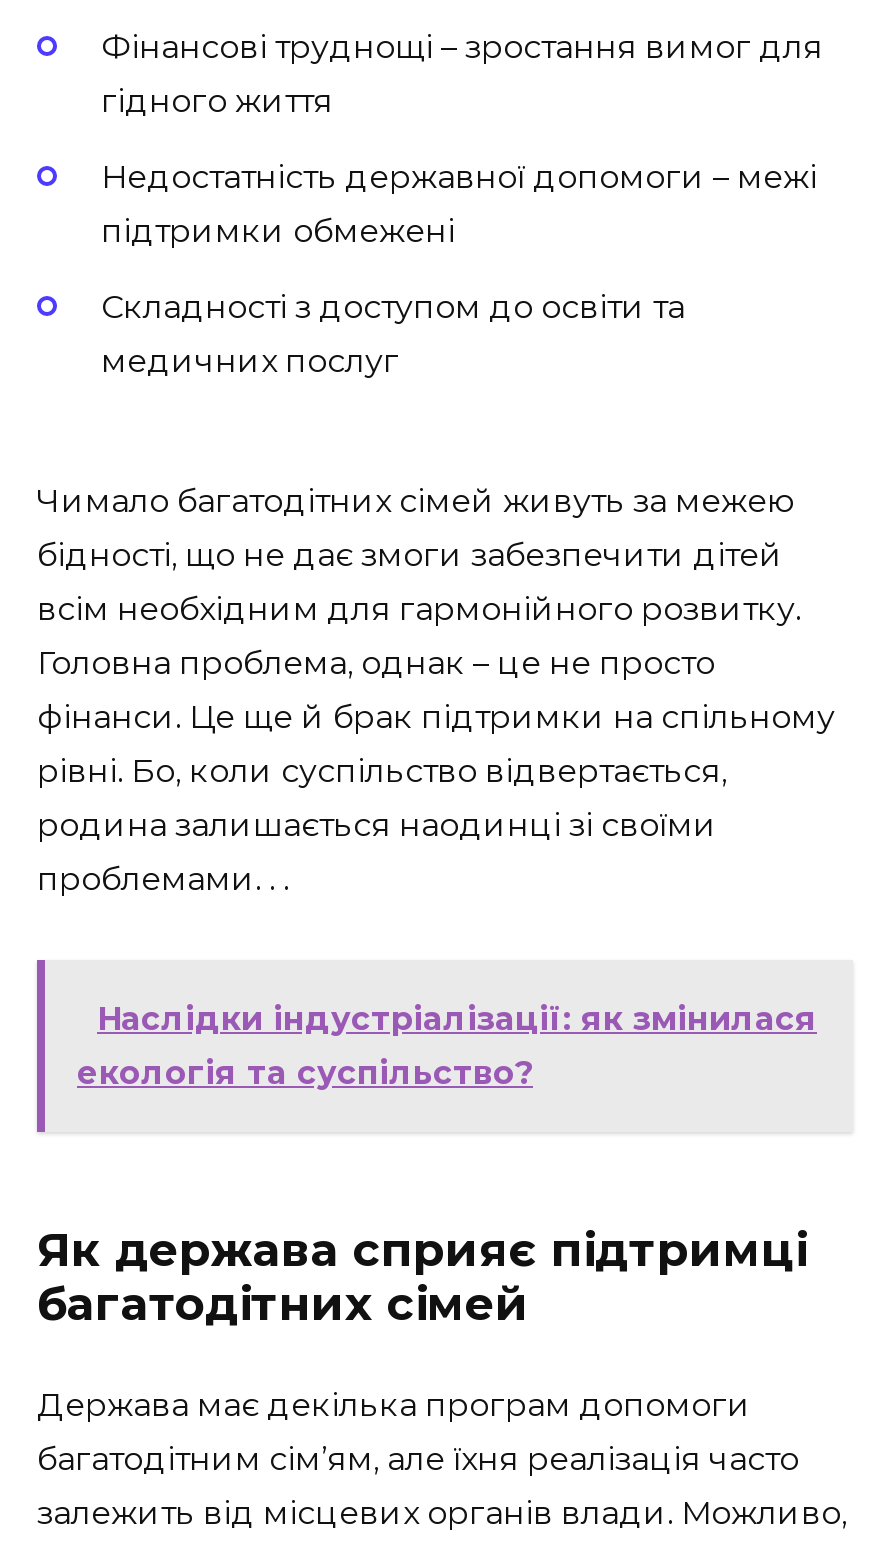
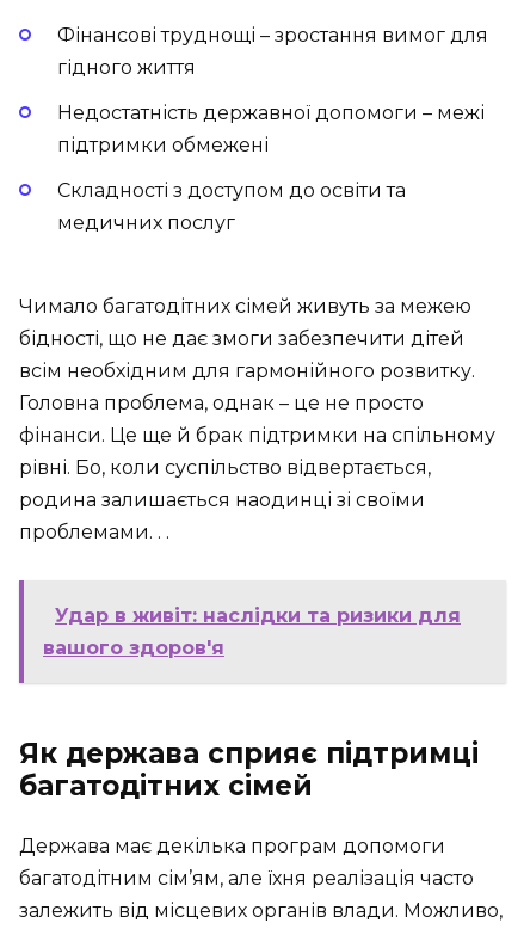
[77,1001,817,1093] Наслідки індустріалізації: як змінилася | екологія та суспільство? -> [43,605,461,659] Удар в живіт: наслідки та ризики для | вашого здоров'я

